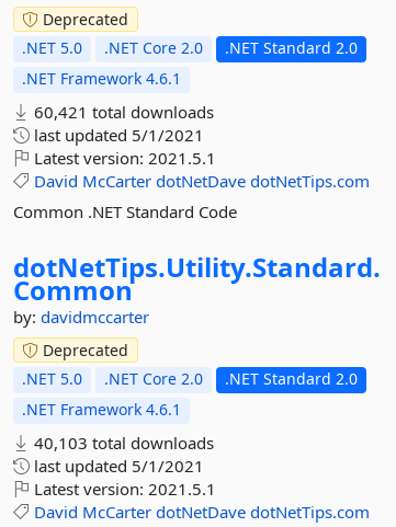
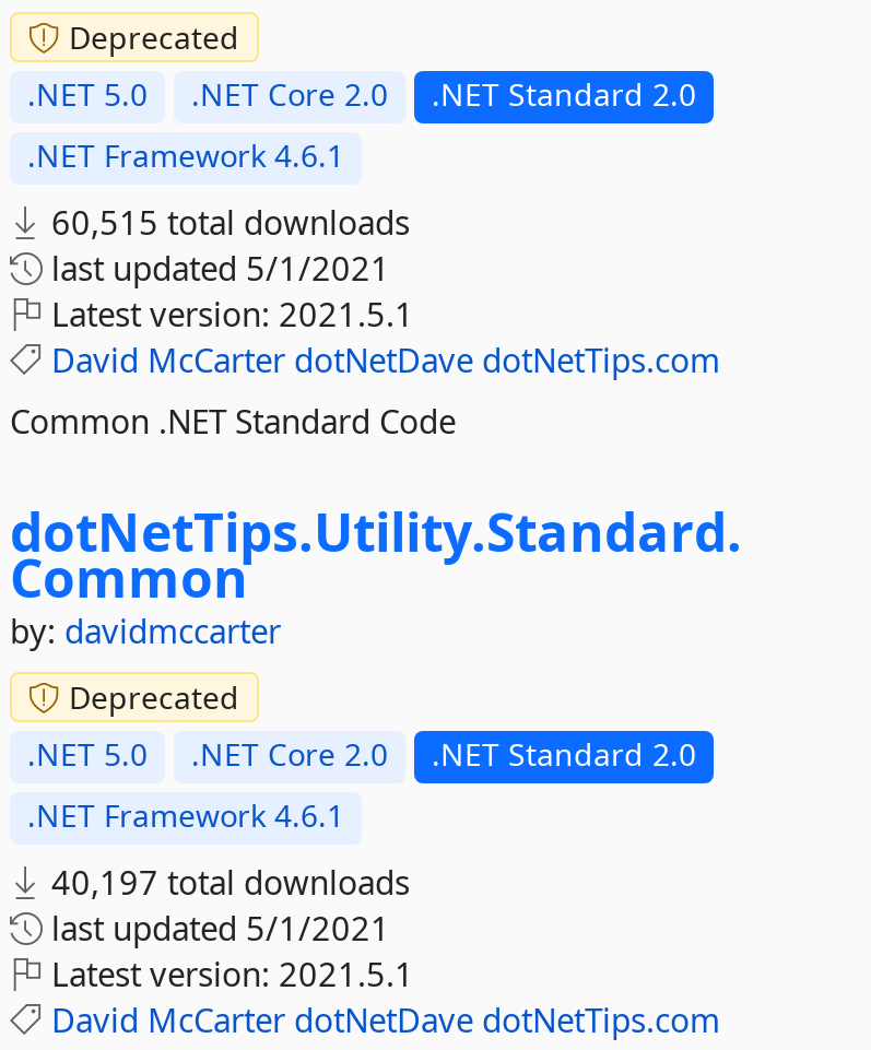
[30,101,214,123] 60,421 total downloads -> [43,200,410,244] 60,515 total downloads
[30,432,214,454] 40,103 total downloads -> [43,860,410,904] 40,197 total downloads

